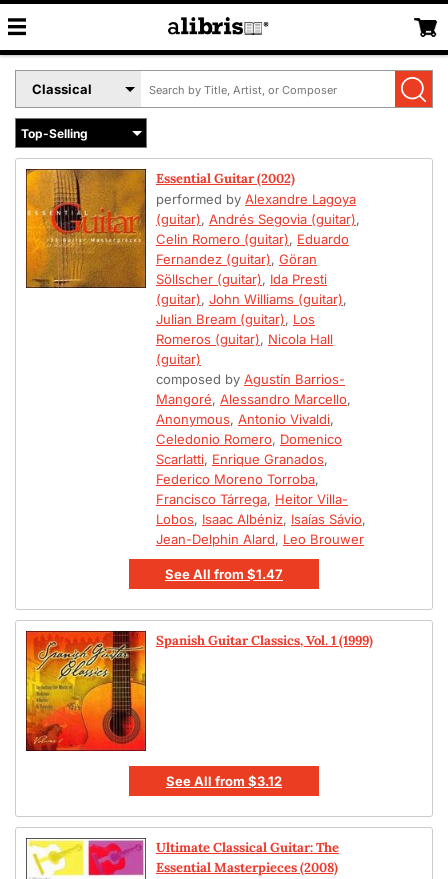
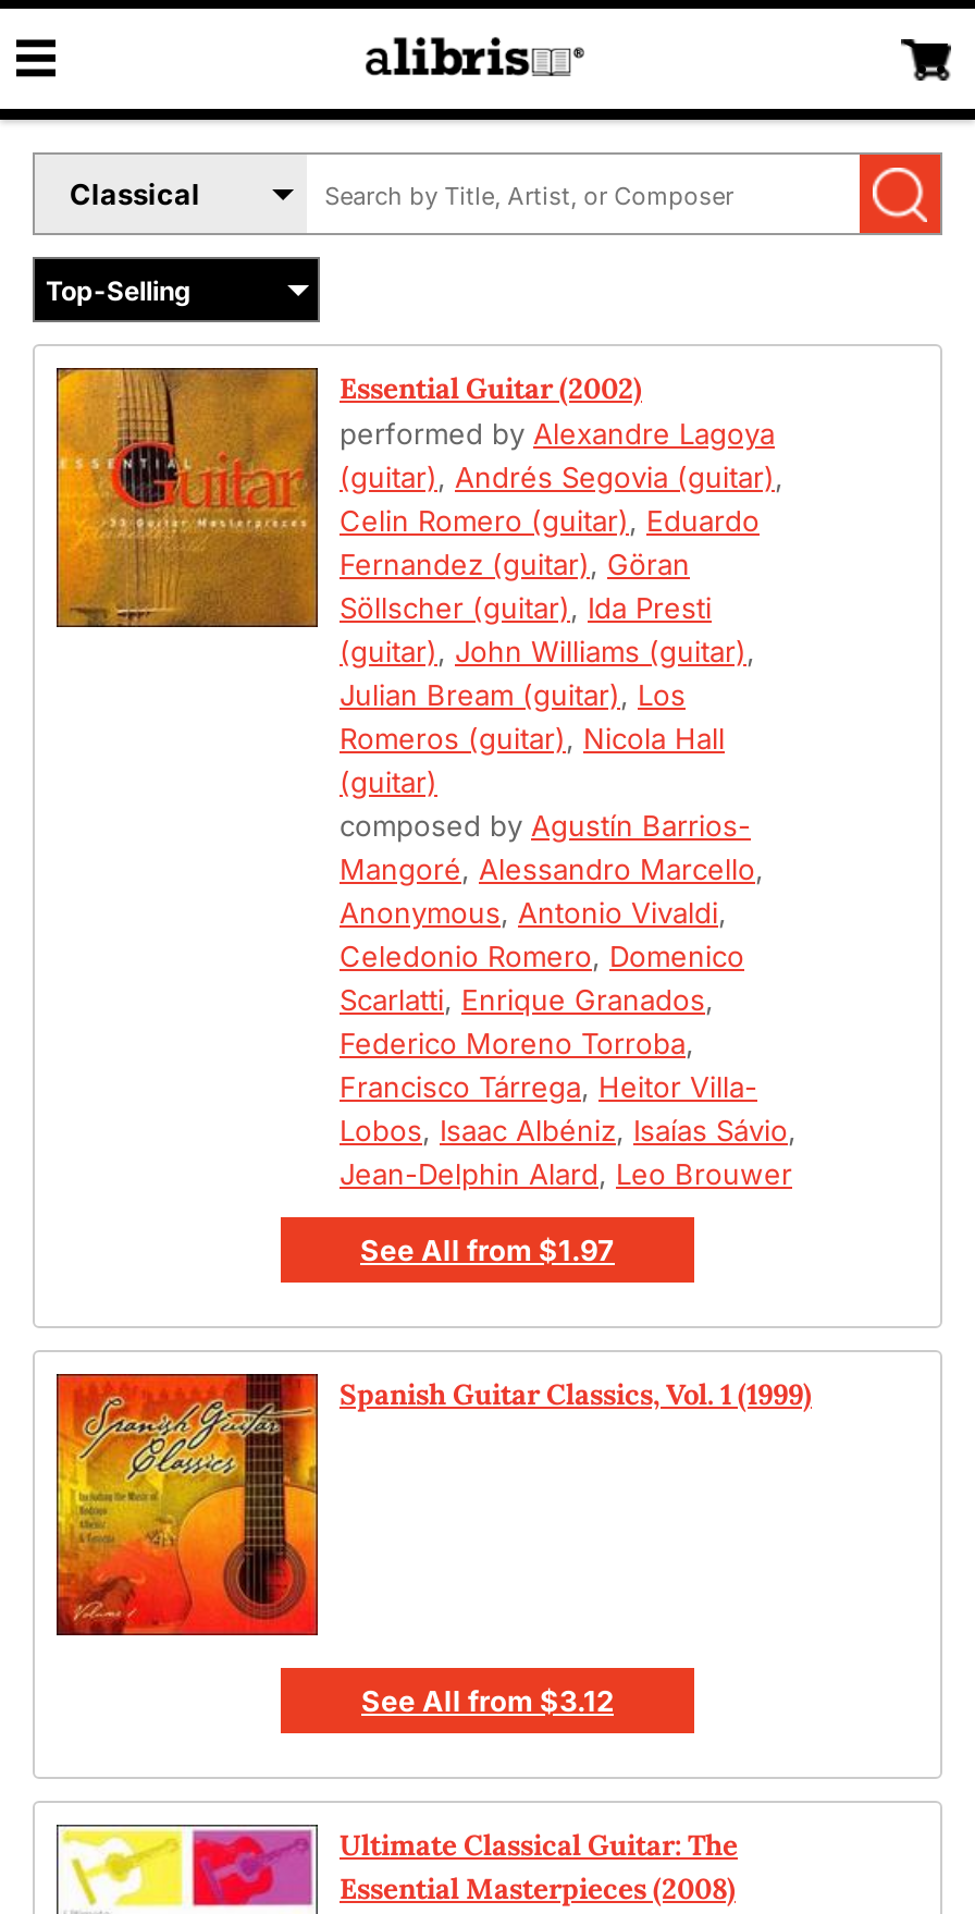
[165,566,283,582] See All from $1.47 -> [360,1232,615,1267] See All from $1.97

